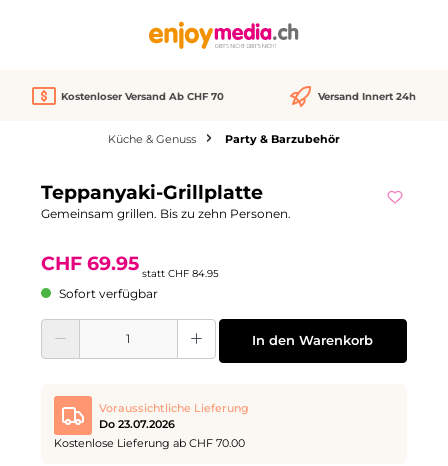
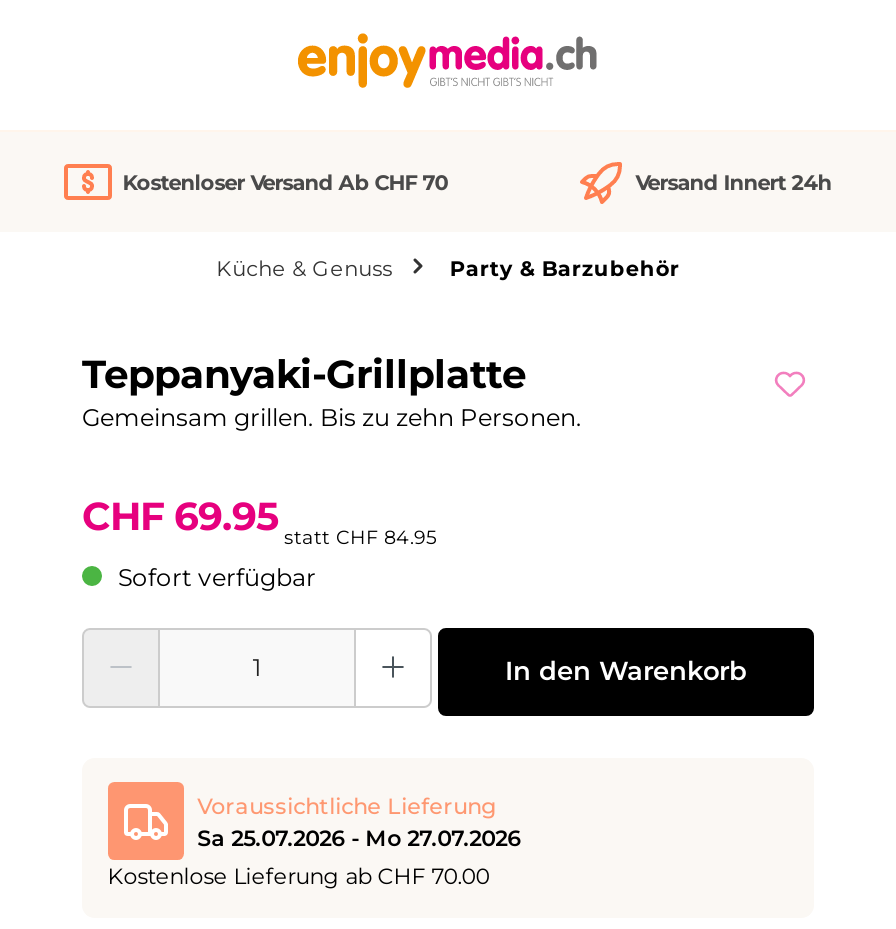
[99,417,175,431] Do 23.07.2026 -> [197,823,521,851] Sa 25.07.2026 - Mo 27.07.2026

